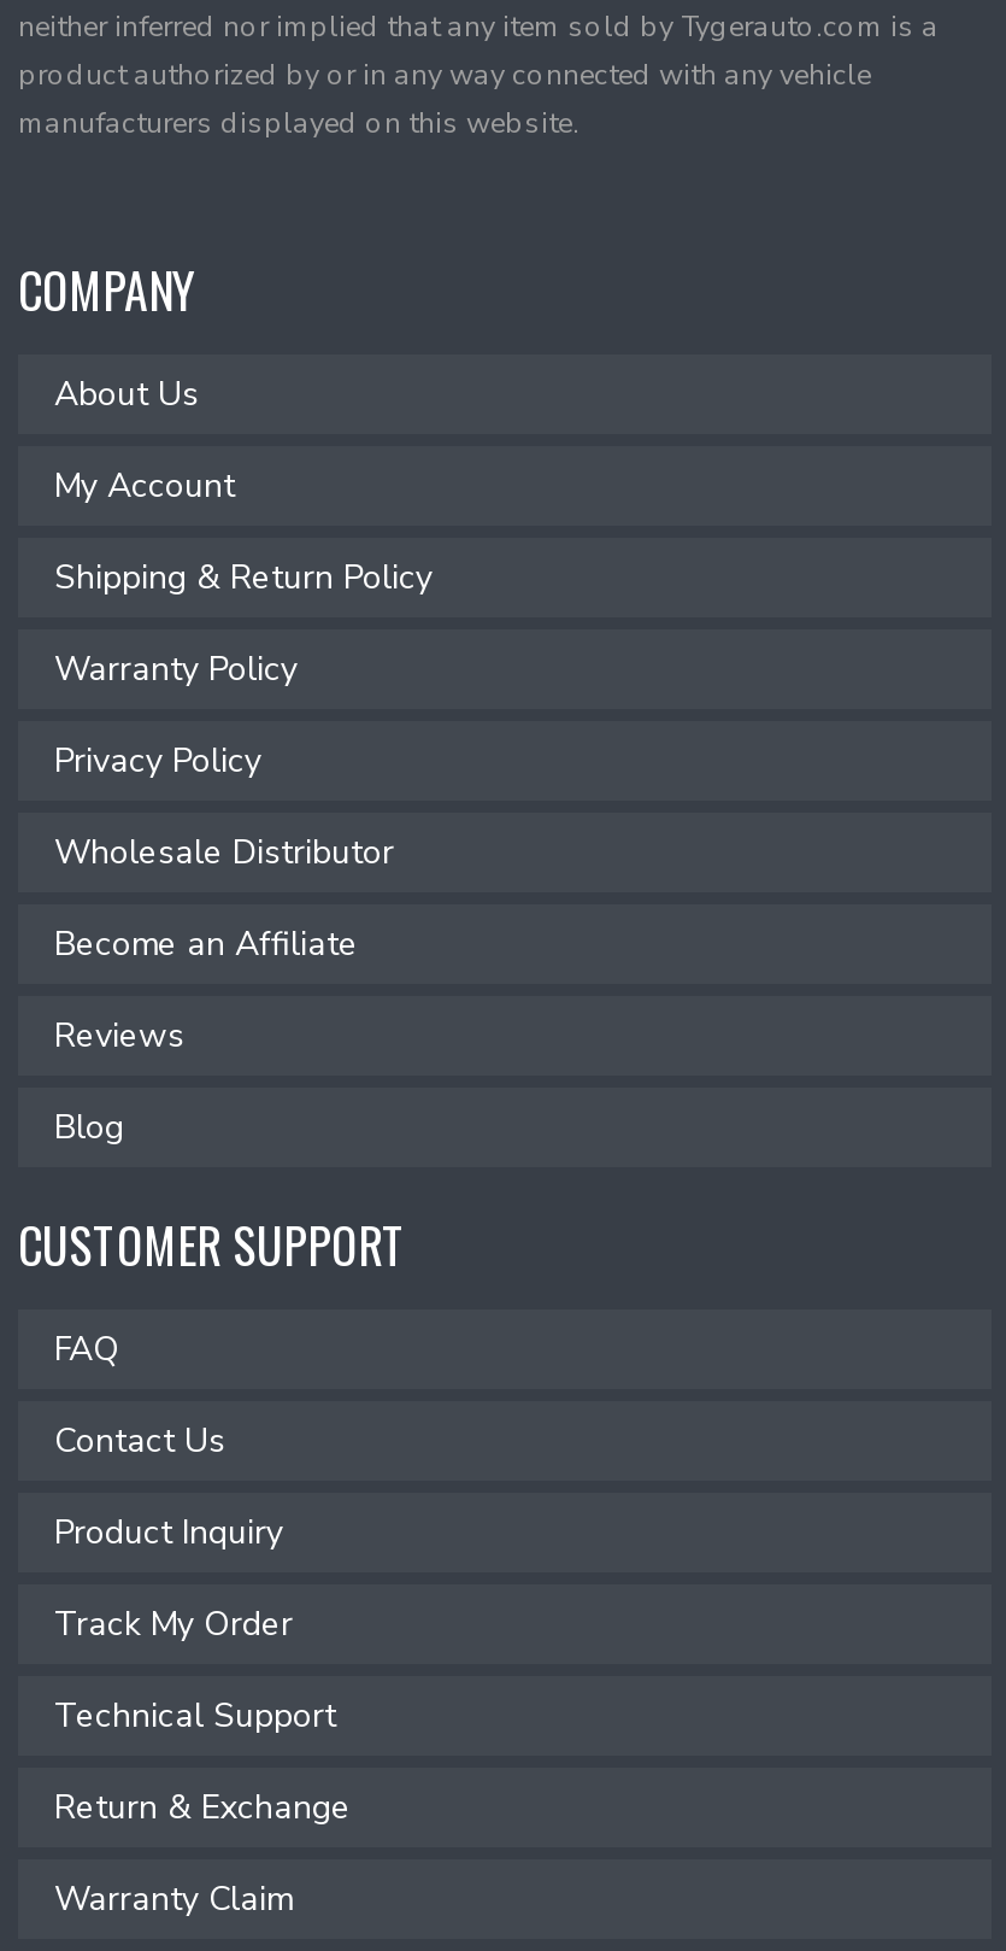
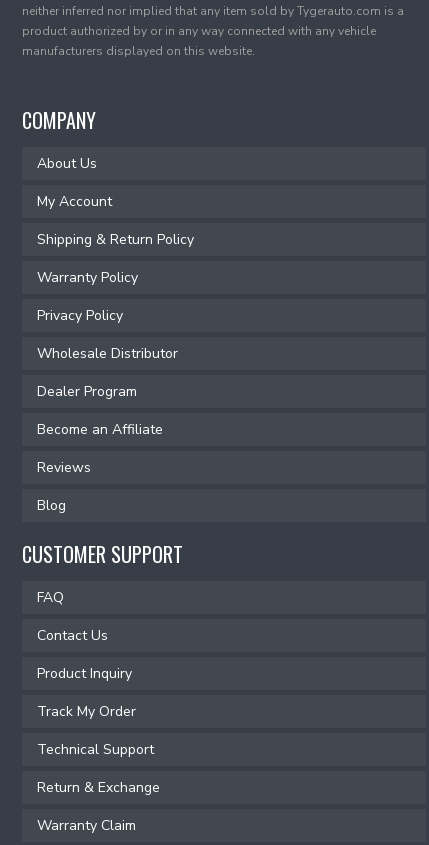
none -> [37,382,137,401] Dealer Program

